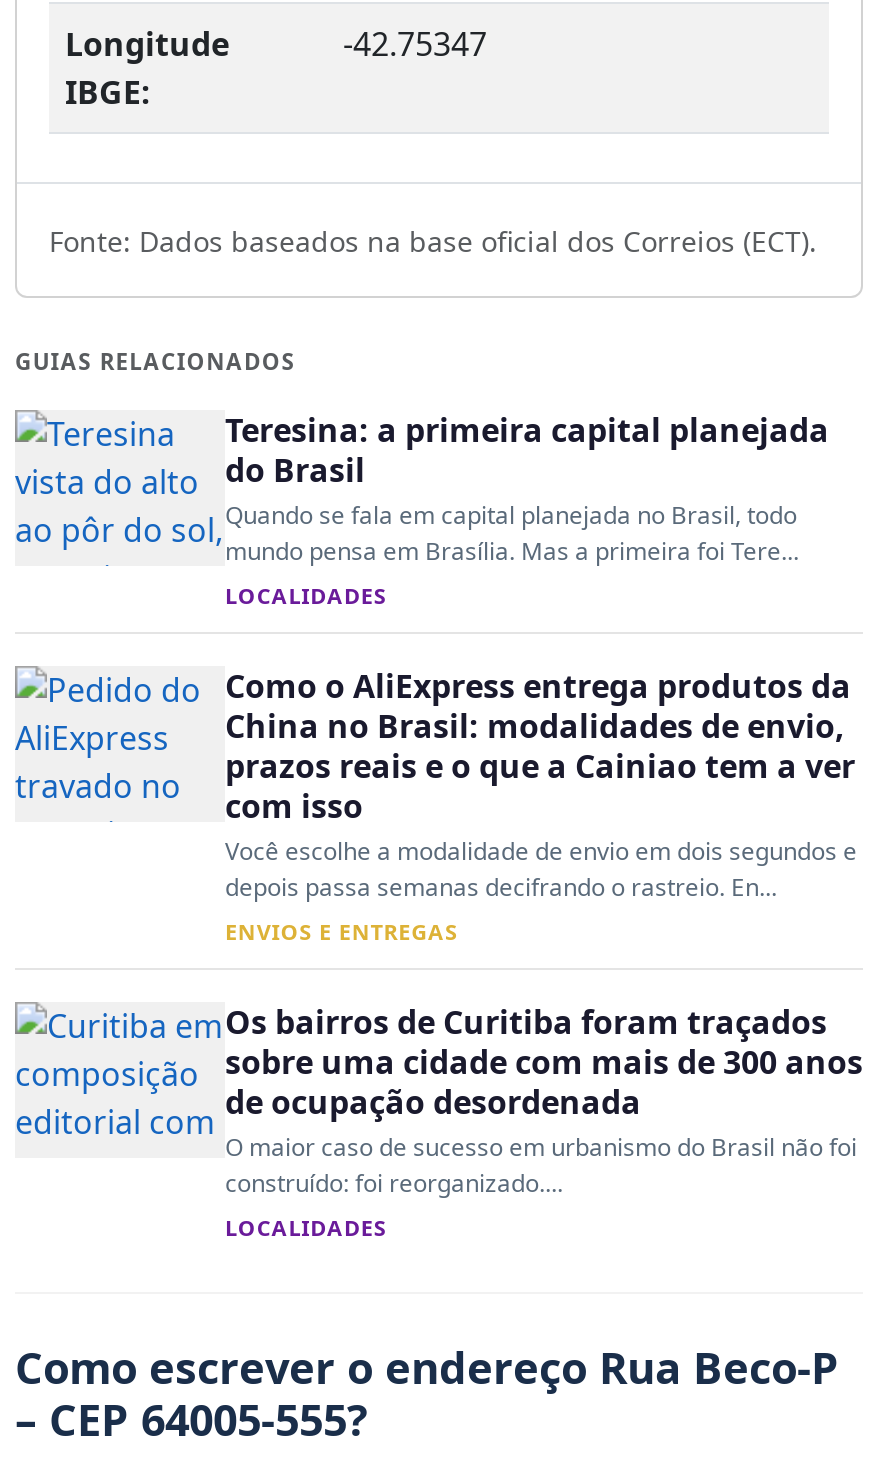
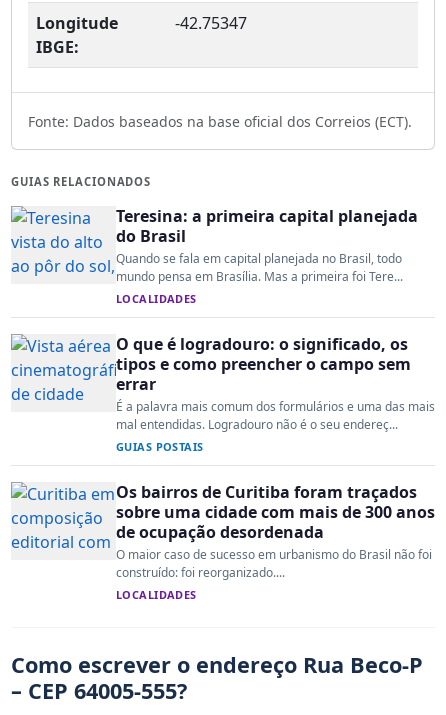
[225,663,857,945] Como o AliExpress entrega produtos da | China no Brasil: modalidades de envio, | prazos reais e o que a Cainiao tem a ver | com isso | Você escolhe a modalidade de envio em dois segundos e | depois passa semanas decifrando o rastreio. En... | ENVIOS E ENTREGAS -> [116,333,435,454] O que é logradouro: o significado, os | tipos e como preencher o campo sem | errar | É a palavra mais comum dos formulários e uma das mais | mal entendidas. Logradouro não é o seu endereç... | GUIAS POSTAIS

